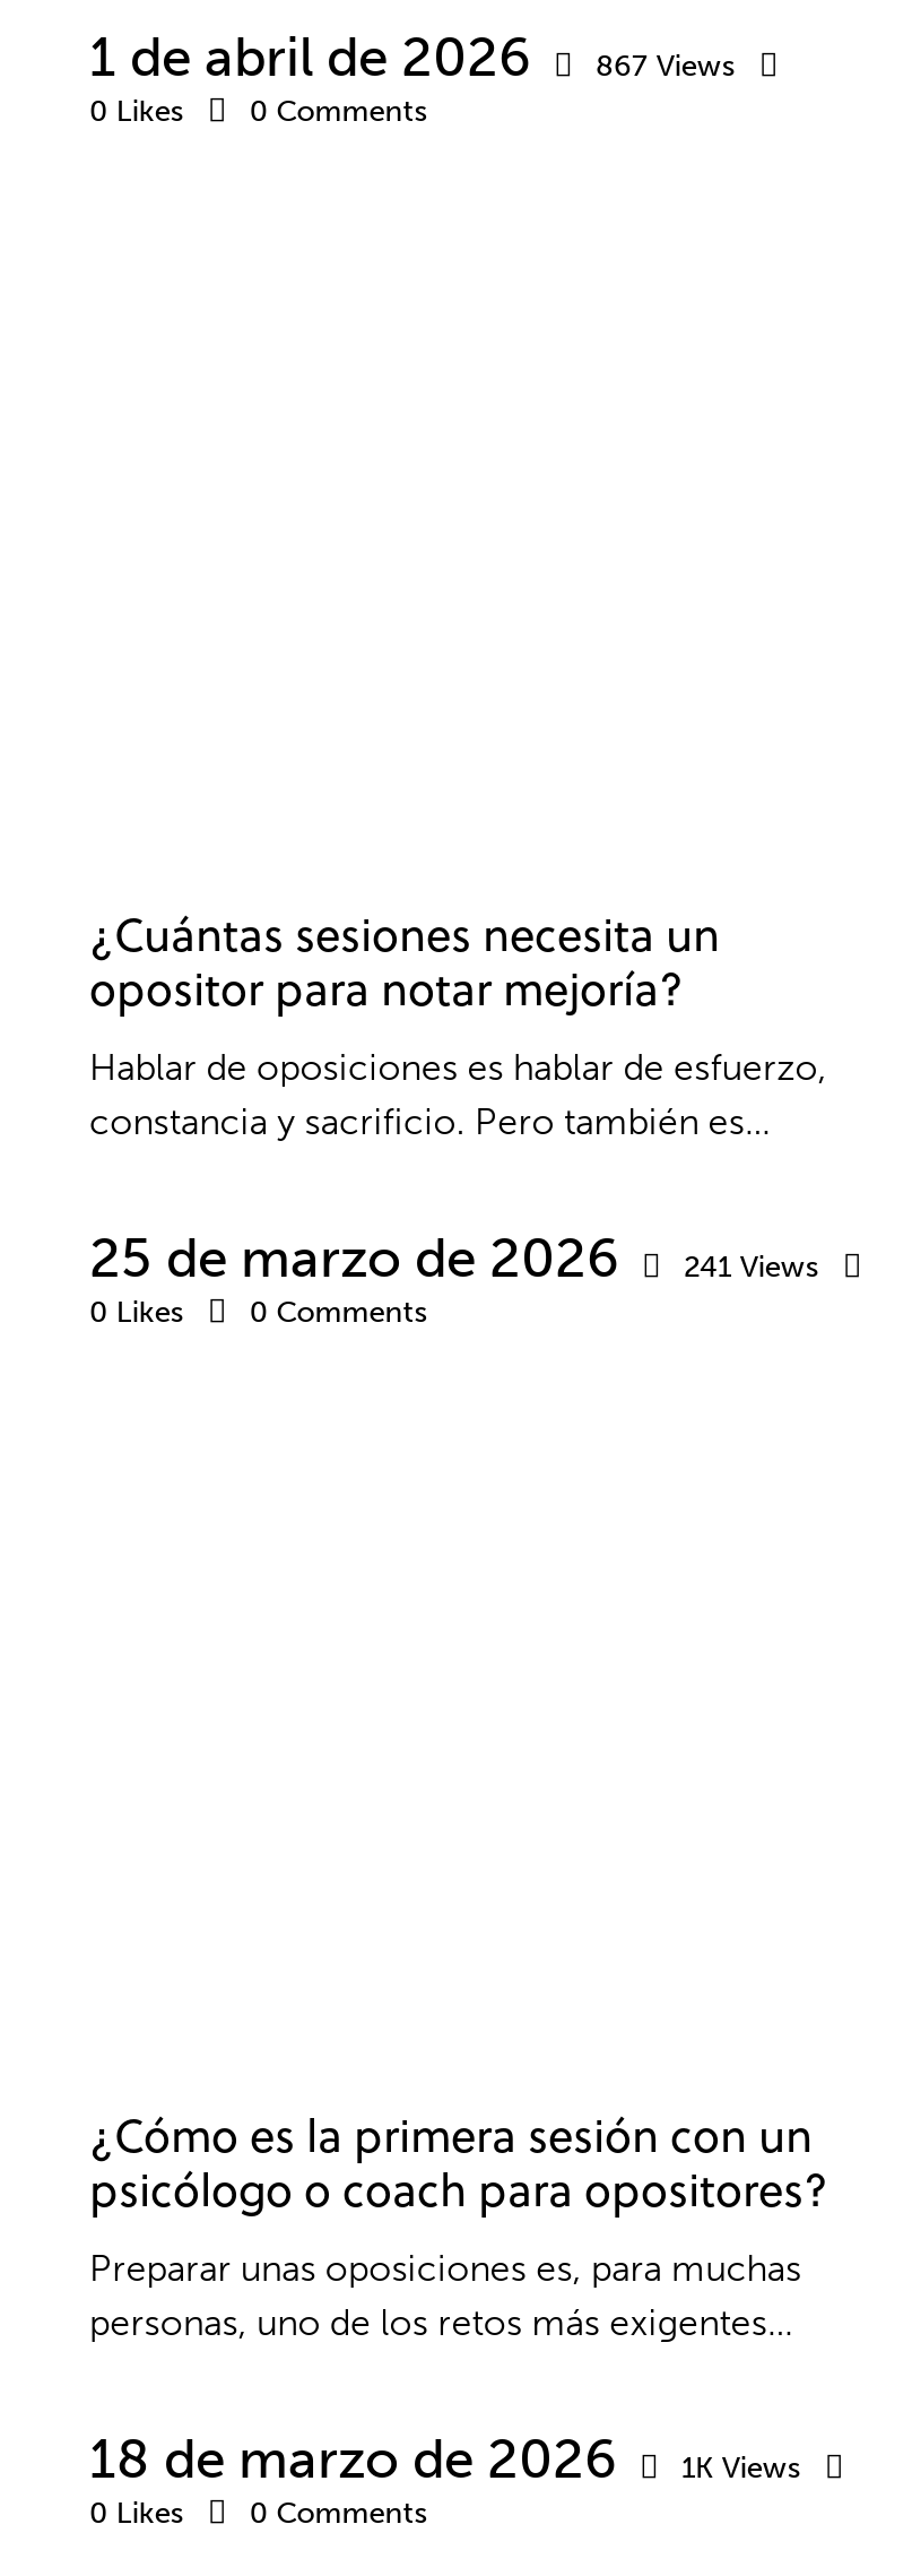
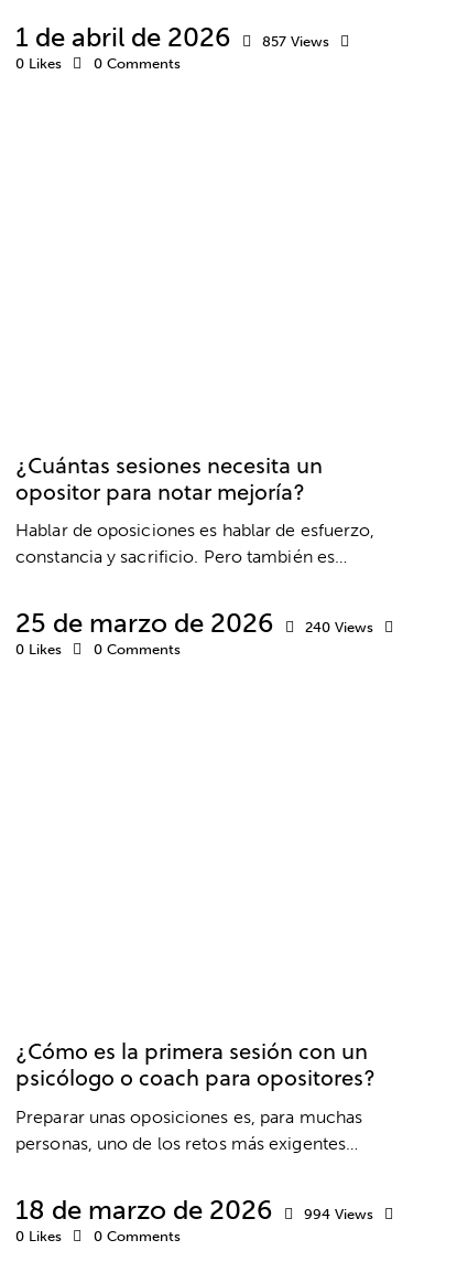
[89,23,735,89] 1 de abril de 2026 867 Views -> [15,21,329,53] 1 de abril de 2026 857 Views
[89,1224,819,1290] 25 de marzo de 2026 241 Views -> [15,607,373,639] 25 de marzo de 2026 240 Views
[89,2426,801,2491] 18 de marzo de 2026 1K Views -> [15,1193,373,1225] 18 de marzo de 2026 994 Views

